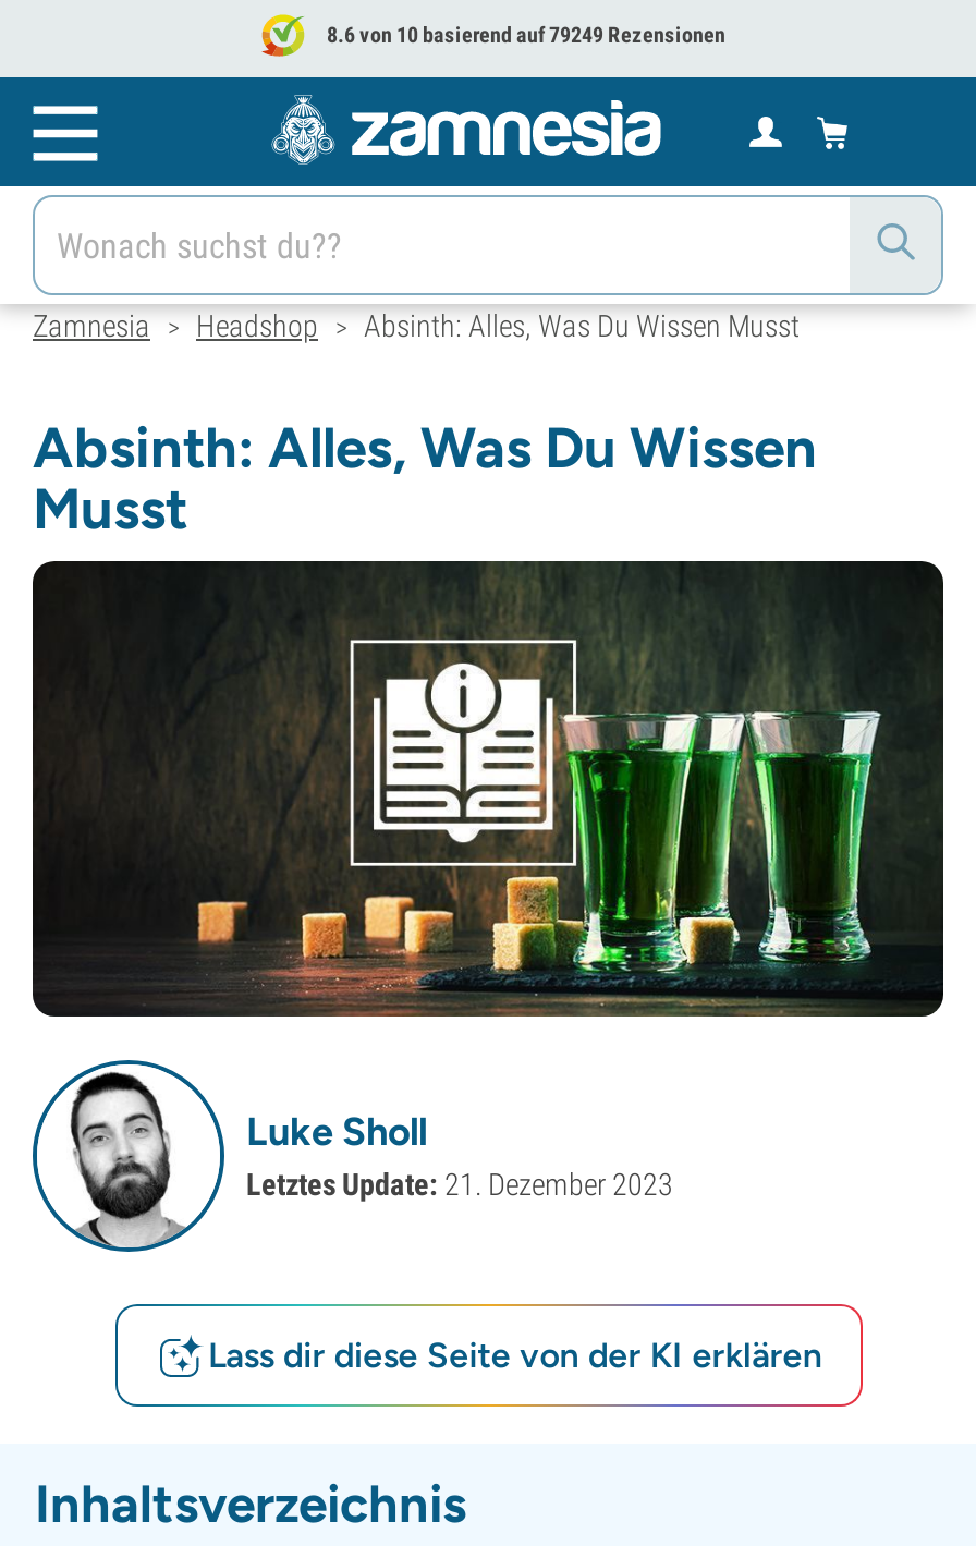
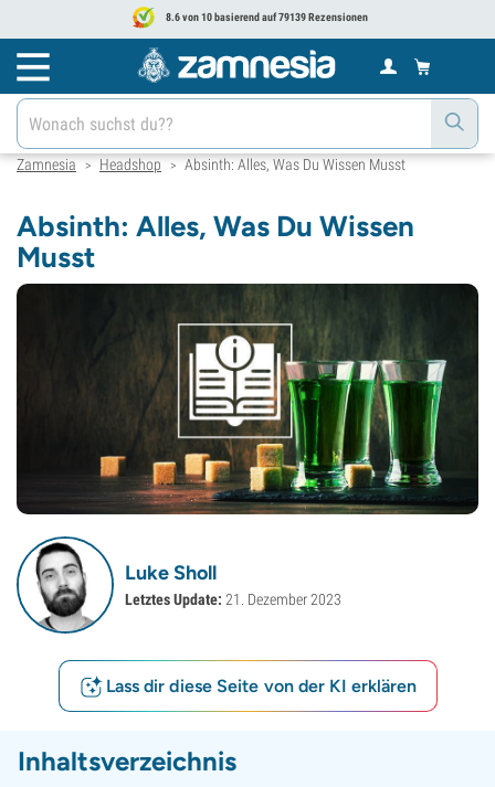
[322,23,725,47] 8.6 von 10 basierend auf 79249 Rezensionen -> [164,11,368,23] 8.6 von 10 basierend auf 79139 Rezensionen

